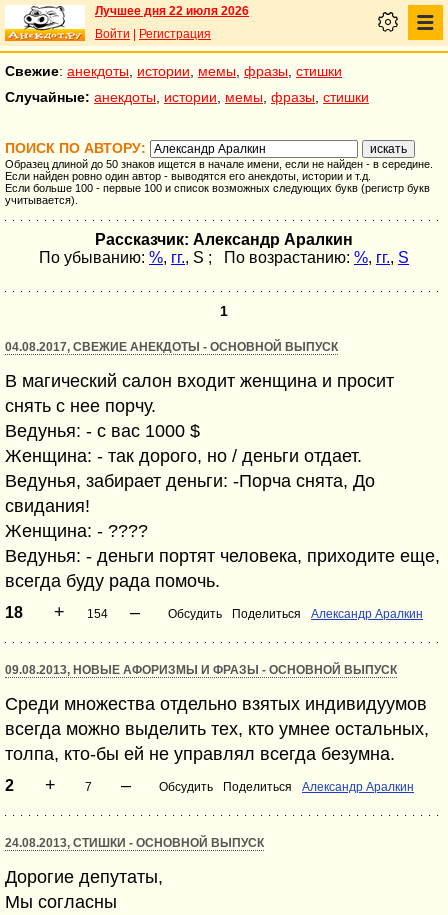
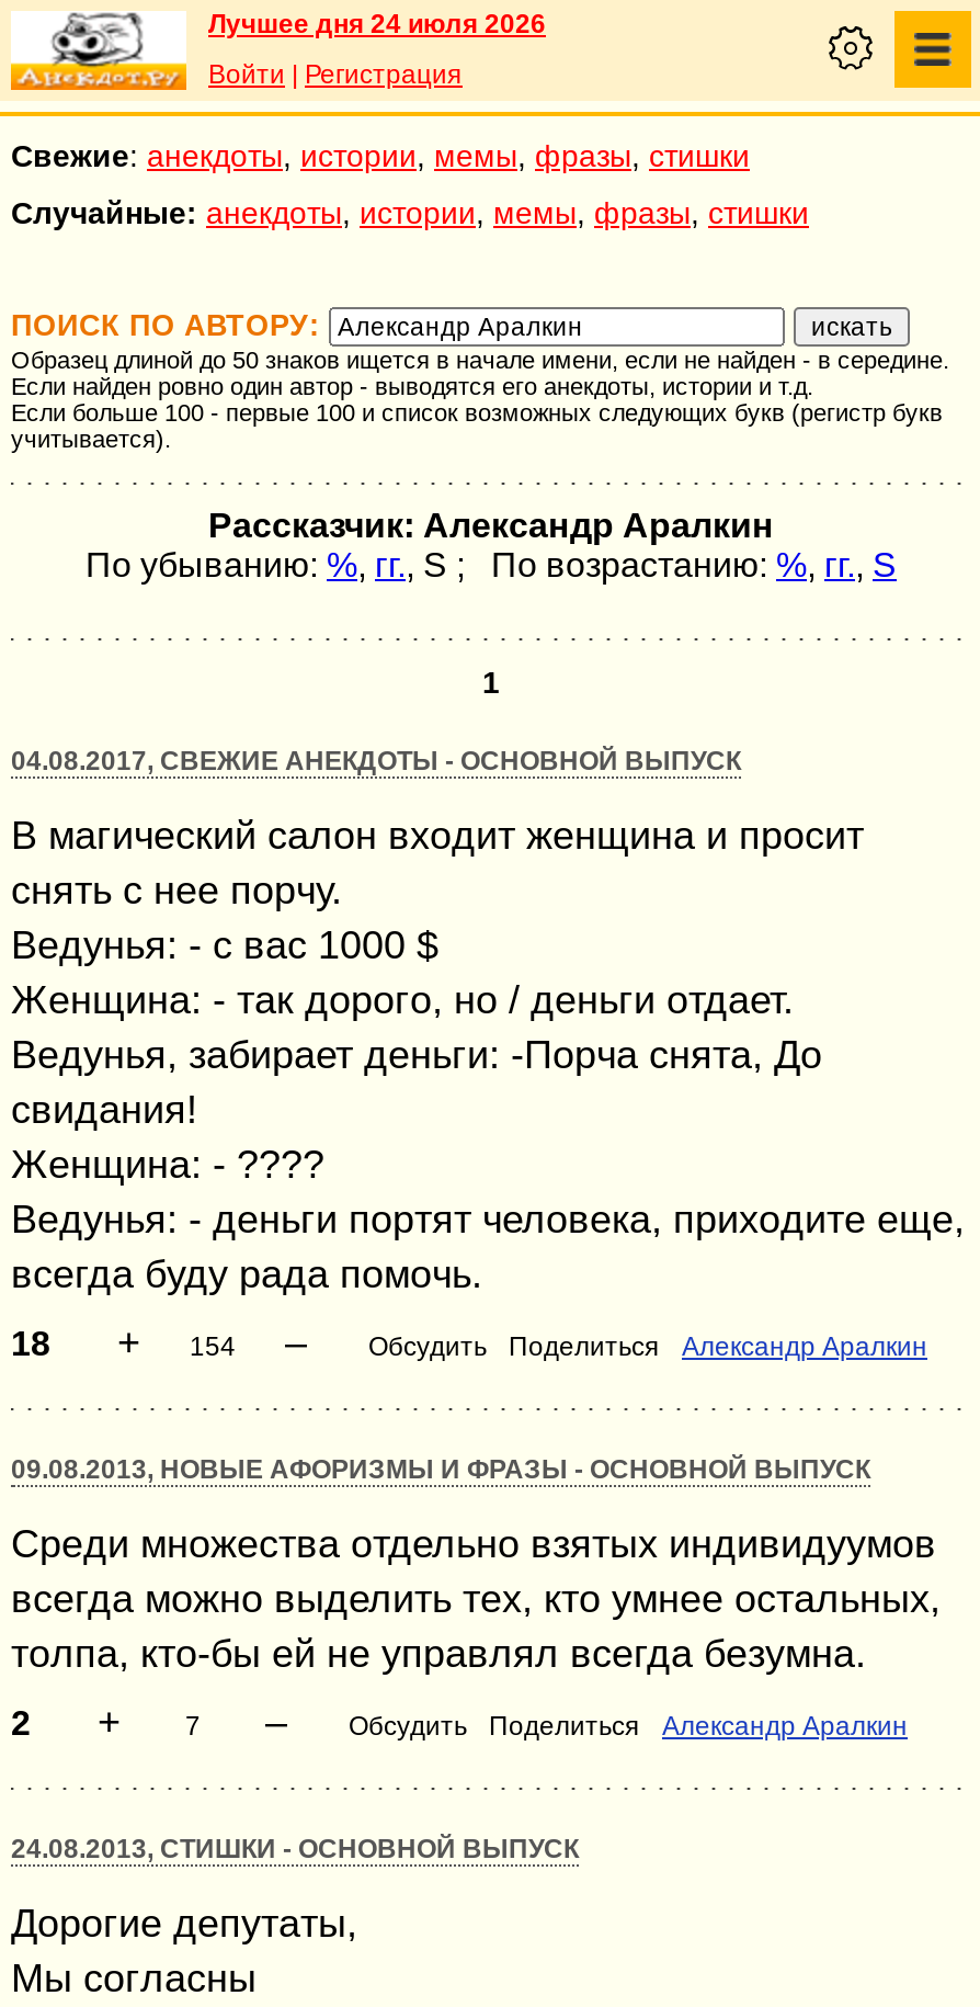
[95,4,249,18] Лучшее дня 22 июля 2026 -> [208,9,546,39] Лучшее дня 24 июля 2026

